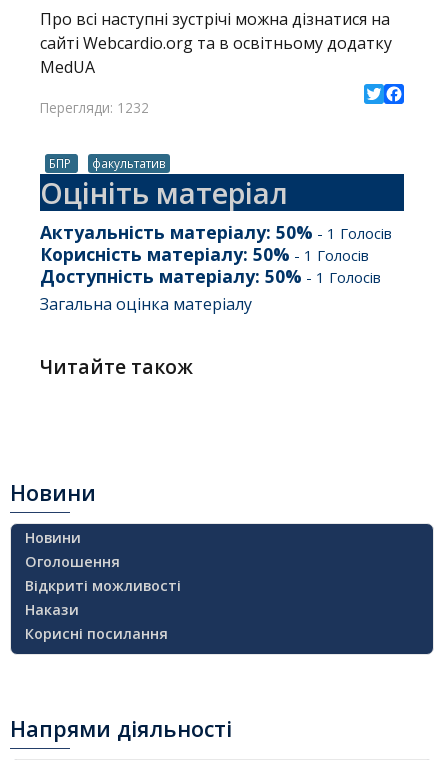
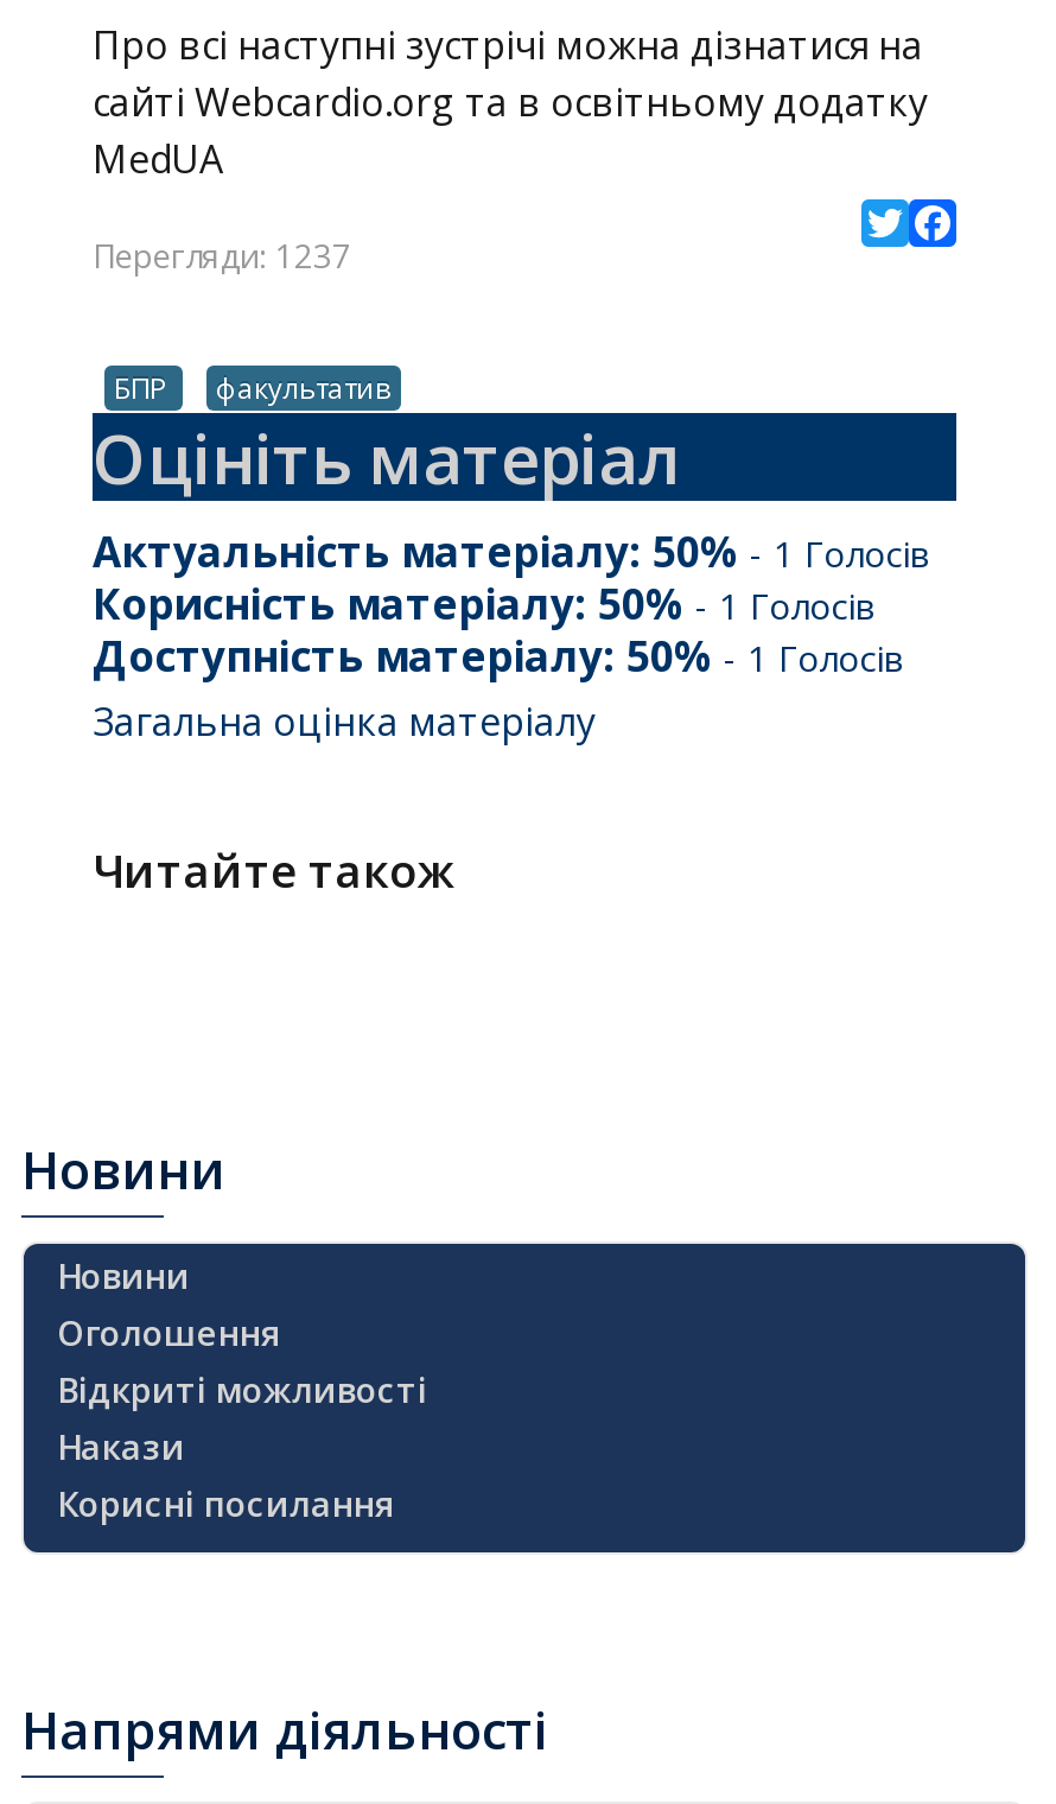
[40,98,149,117] Перегляди: 1232 -> [93,233,351,278] Перегляди: 1237

